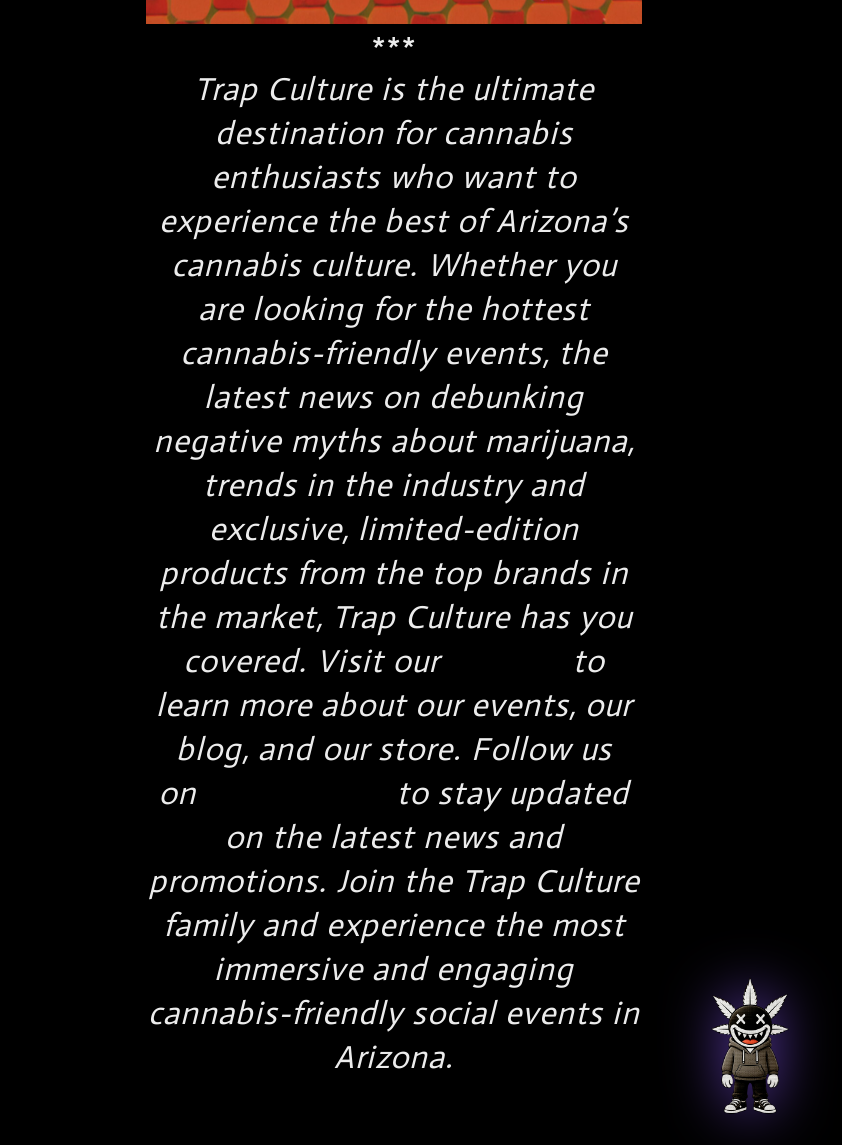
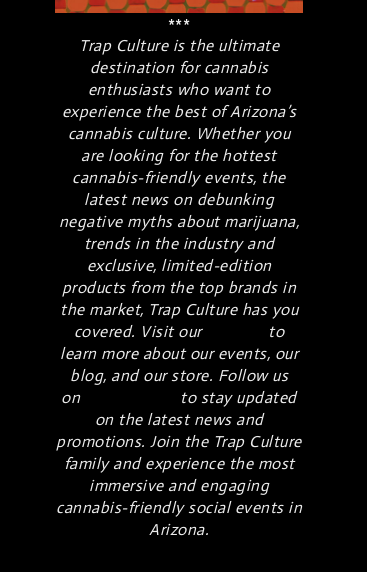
[690,968,810,1136] [image] -> none

